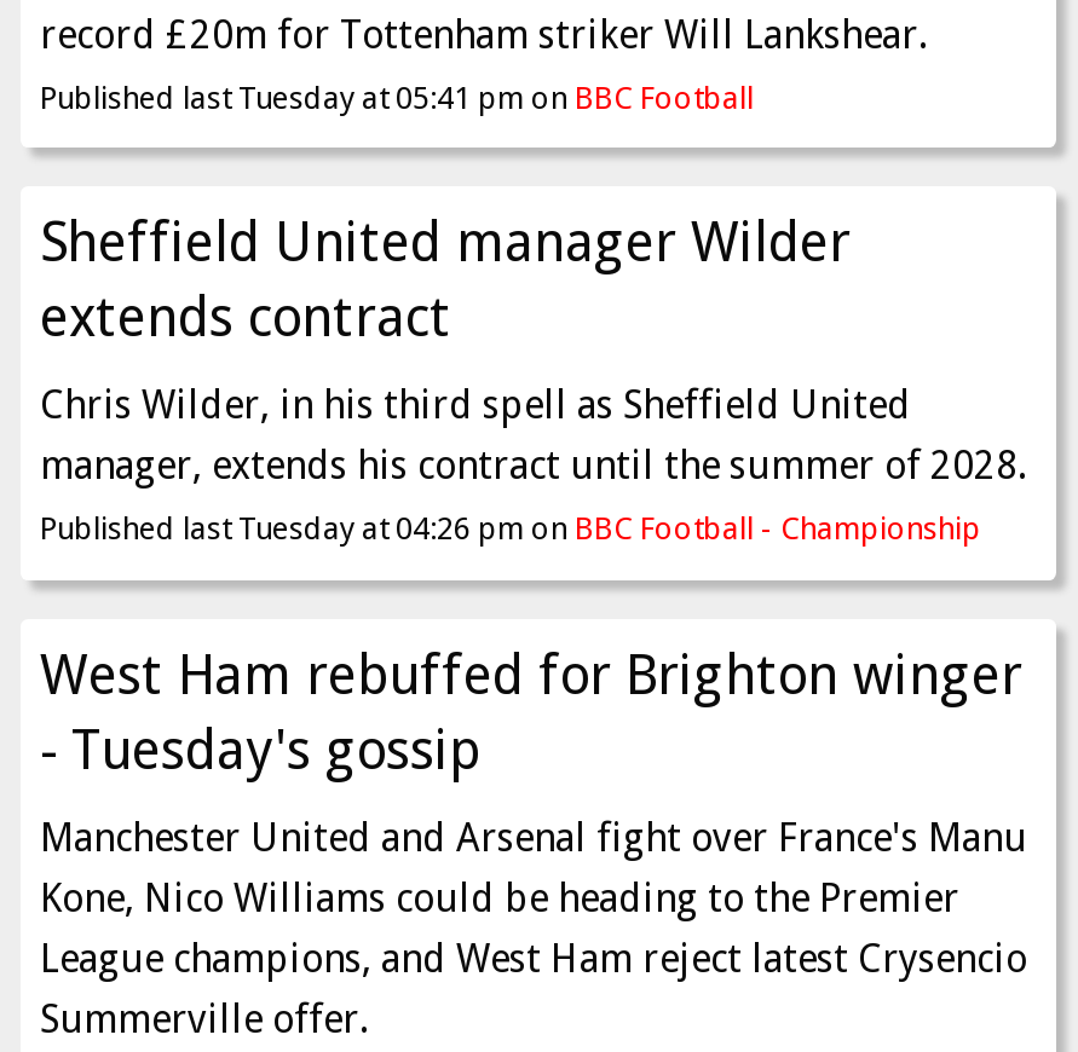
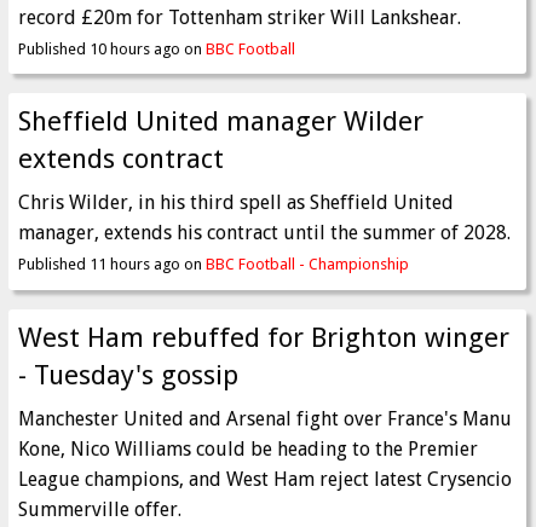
[40,79,754,115] Published last Tuesday at 05:41 pm on BBC Football -> [18,39,295,58] Published 10 hours ago on BBC Football
[40,511,981,547] Published last Tuesday at 04:26 pm on BBC Football - Championship -> [18,255,409,273] Published 11 hours ago on BBC Football - Championship

